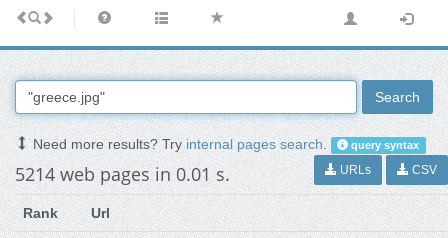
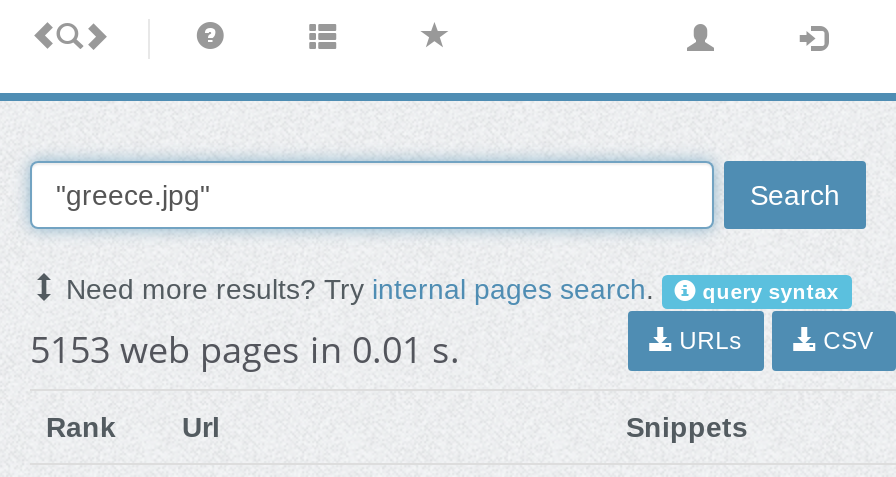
[15,162,230,186] 5214 web pages in 0.01 s. -> [30,325,460,373] 5153 web pages in 0.01 s.
none -> [626,411,748,443] Snippets

